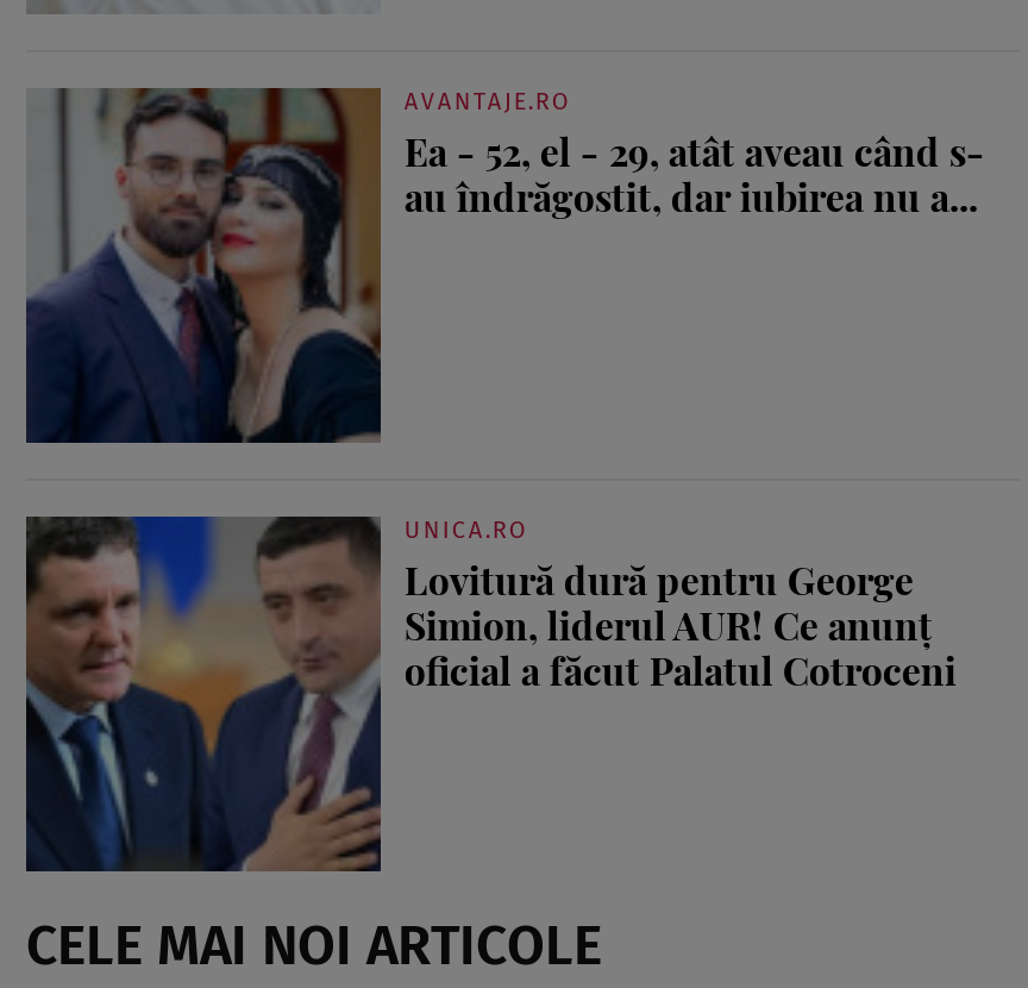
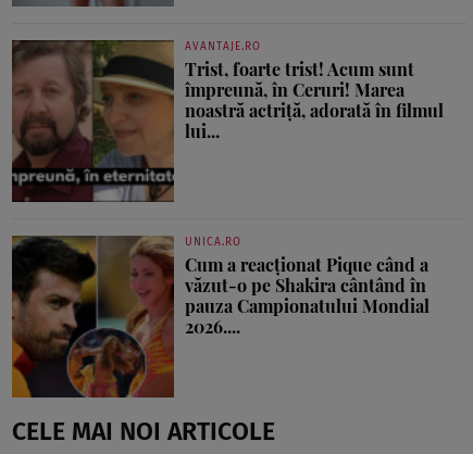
[24,88,985,445] [image] | Ea - 52, el - 29, atât aveau când s- | au îndrăgostit, dar iubirea nu a... -> [11,39,443,203] [image] | Trist, foarte trist! Acum sunt | împreună, în Ceruri! Marea | noastră actriță, adorată în filmul | lui...
[24,514,956,874] [image] | Lovitură dură pentru George | Simion, liderul AUR! Ce anunț | oficial a făcut Palatul Cotroceni -> [11,235,429,399] [image] | Cum a reacționat Pique când a | văzut-o pe Shakira cântând în | pauza Campionatului Mondial | 2026....

